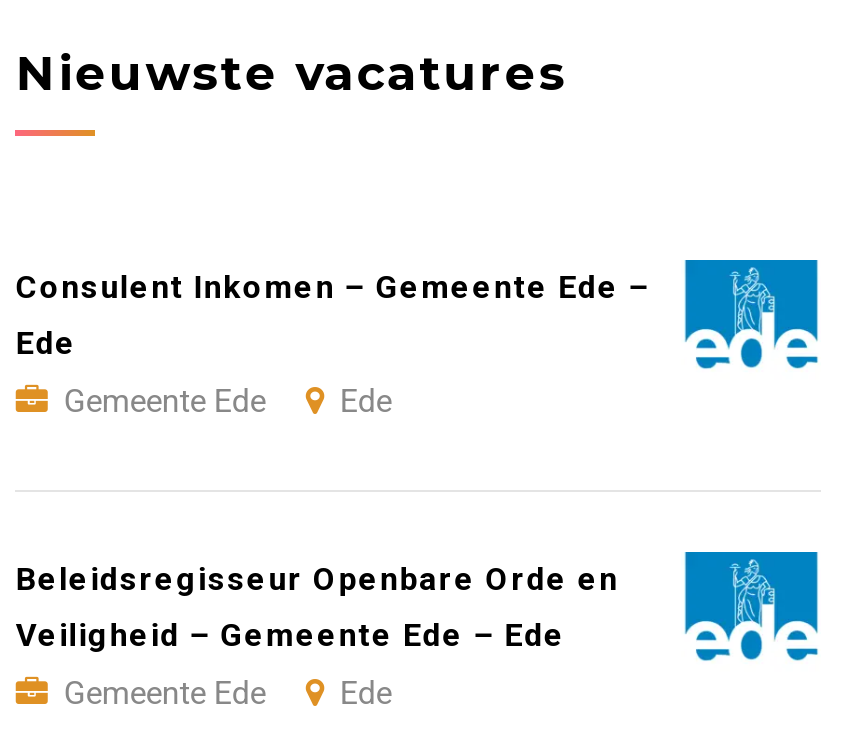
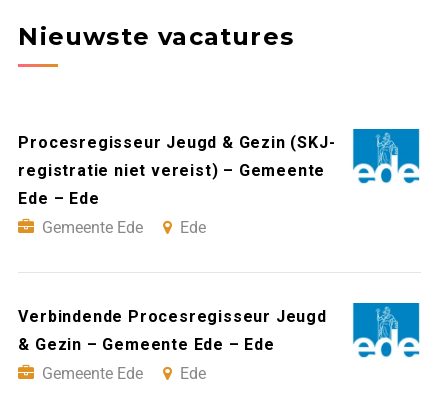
[16,267,650,361] Consulent Inkomen – Gemeente Ede – | Ede -> [18,133,335,208] Procesregisseur Jeugd & Gezin (SKJ- | registratie niet vereist) – Gemeente | Ede – Ede
[16,559,619,597] Beleidsregisseur Openbare Orde en -> [18,307,327,326] Verbindende Procesregisseur Jeugd
[16,615,565,653] Veiligheid – Gemeente Ede – Ede -> [18,335,275,354] & Gezin – Gemeente Ede – Ede

